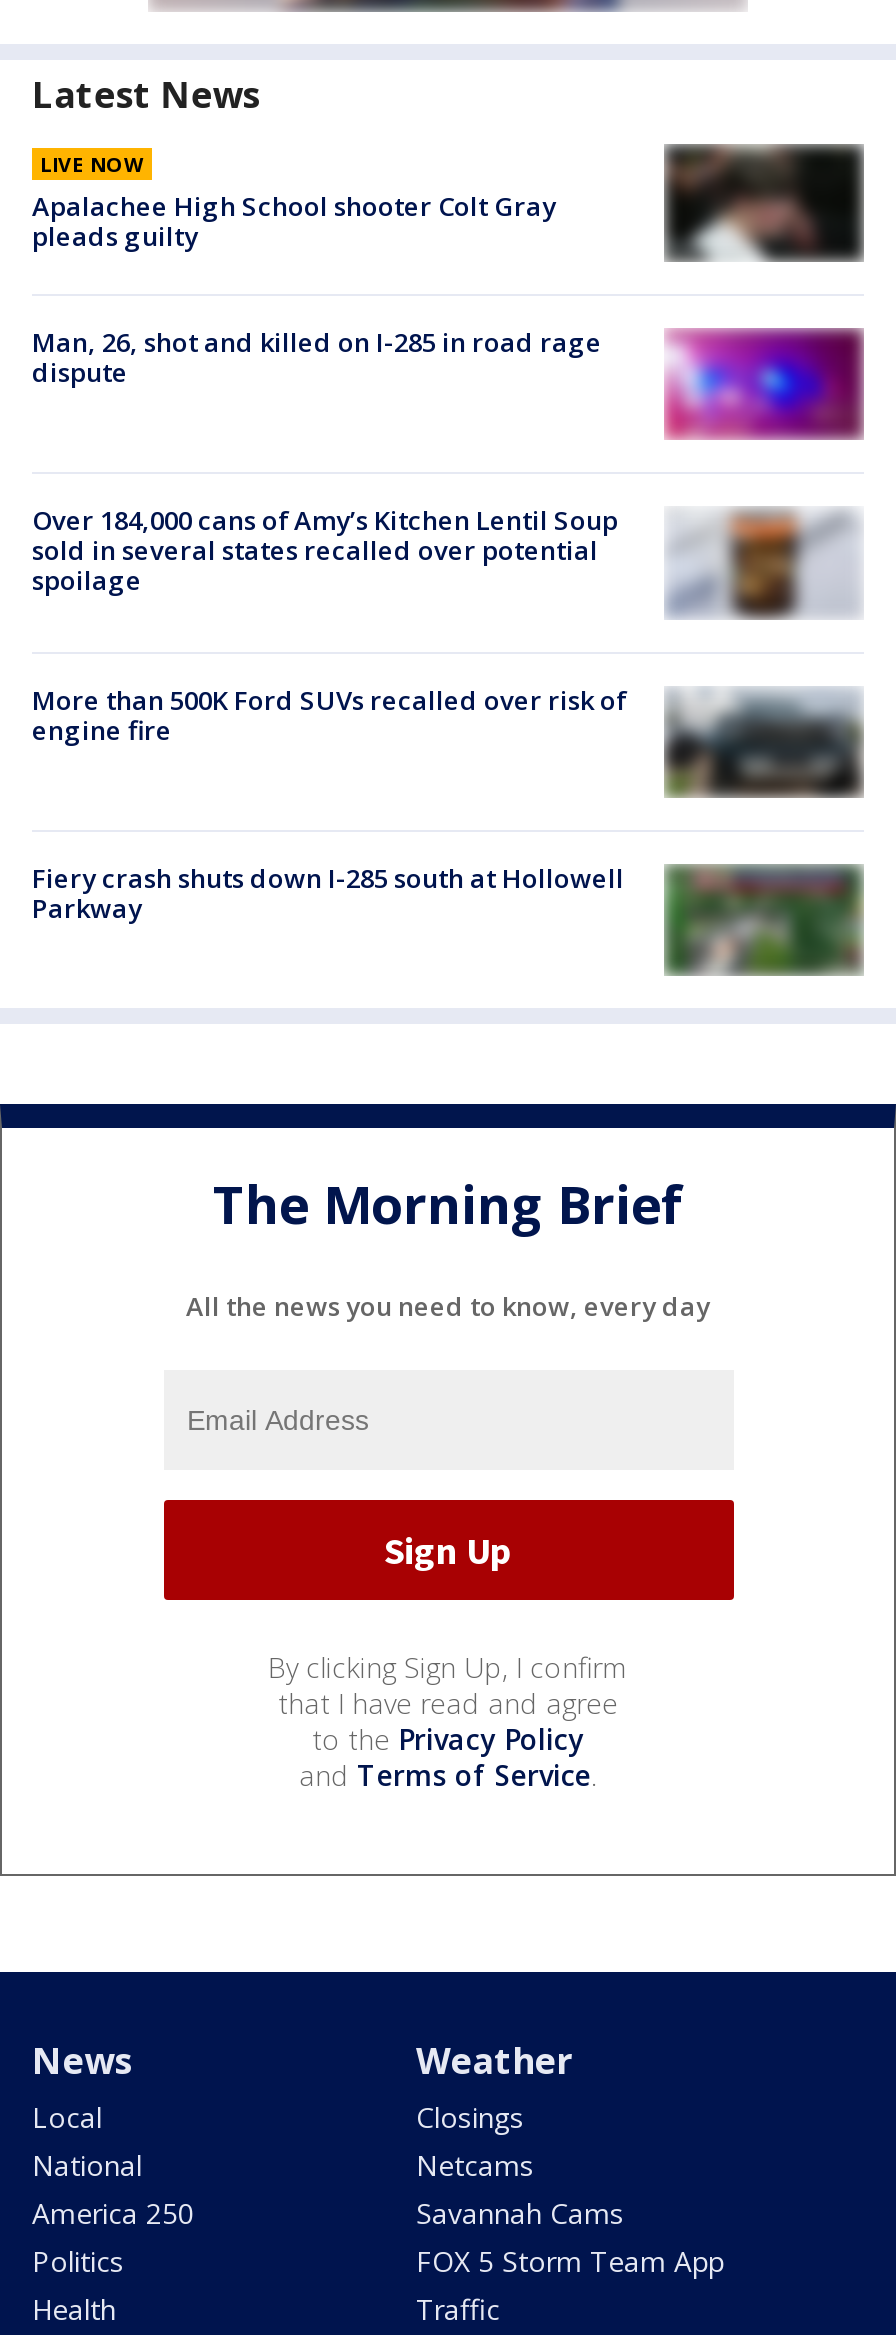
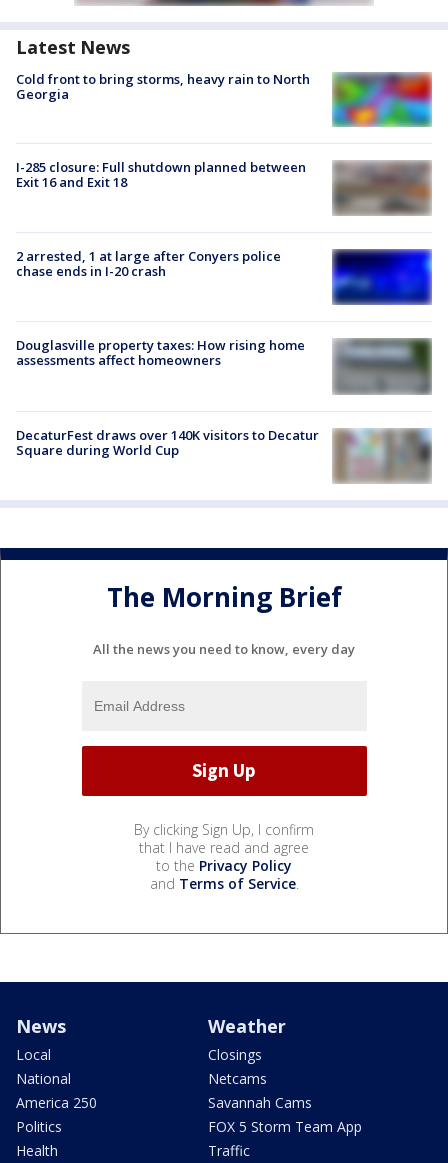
[32,150,556,254] LIVE NOW | Apalachee High School shooter Colt Gray | pleads guilty -> [16,70,310,103] Cold front to bring storms, heavy rain to North | Georgia
[664,144,866,264] [image] -> [332,72,433,127] [image]
[32,324,864,440] [image] | Man, 26, shot and killed on I-285 in road rage | dispute -> [16,158,432,216] [image] | I-285 closure: Full shutdown planned between | Exit 16 and Exit 18
[32,503,618,599] Over 184,000 cans of Amy’s Kitchen Lentil Soup | sold in several states recalled over potential | spoilage -> [16,247,281,280] 2 arrested, 1 at large after Conyers police | chase ends in I-20 crash
[666,506,862,620] [image] -> [332,248,432,305] [image]
[32,681,862,796] [image] | More than 500K Ford SUVs recalled over risk of | engine fire -> [16,336,432,393] [image] | Douglasville property taxes: How rising home | assessments affect homeowners
[32,860,862,976] [image] | Fiery crash shuts down I-285 south at Hollowell | Parkway -> [16,426,432,483] [image] | DecaturFest draws over 140K visitors to Decatur | Square during World Cup

